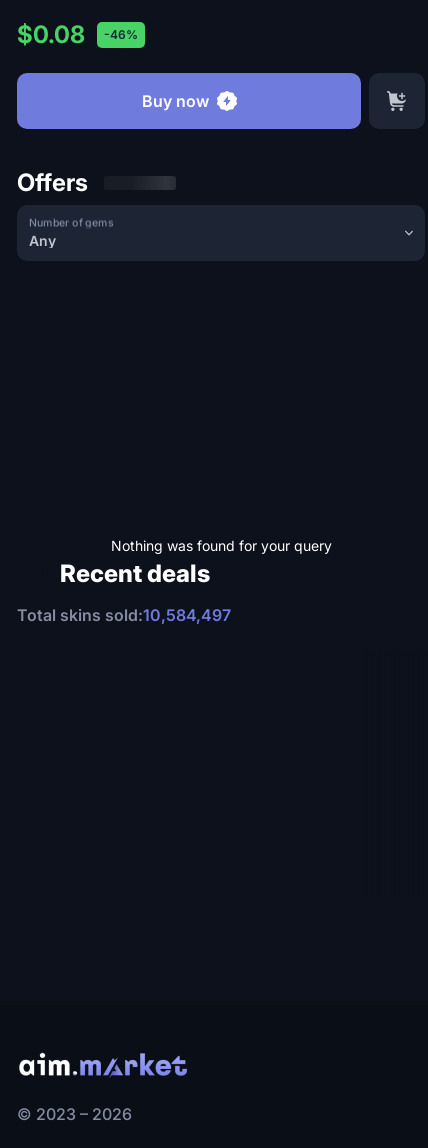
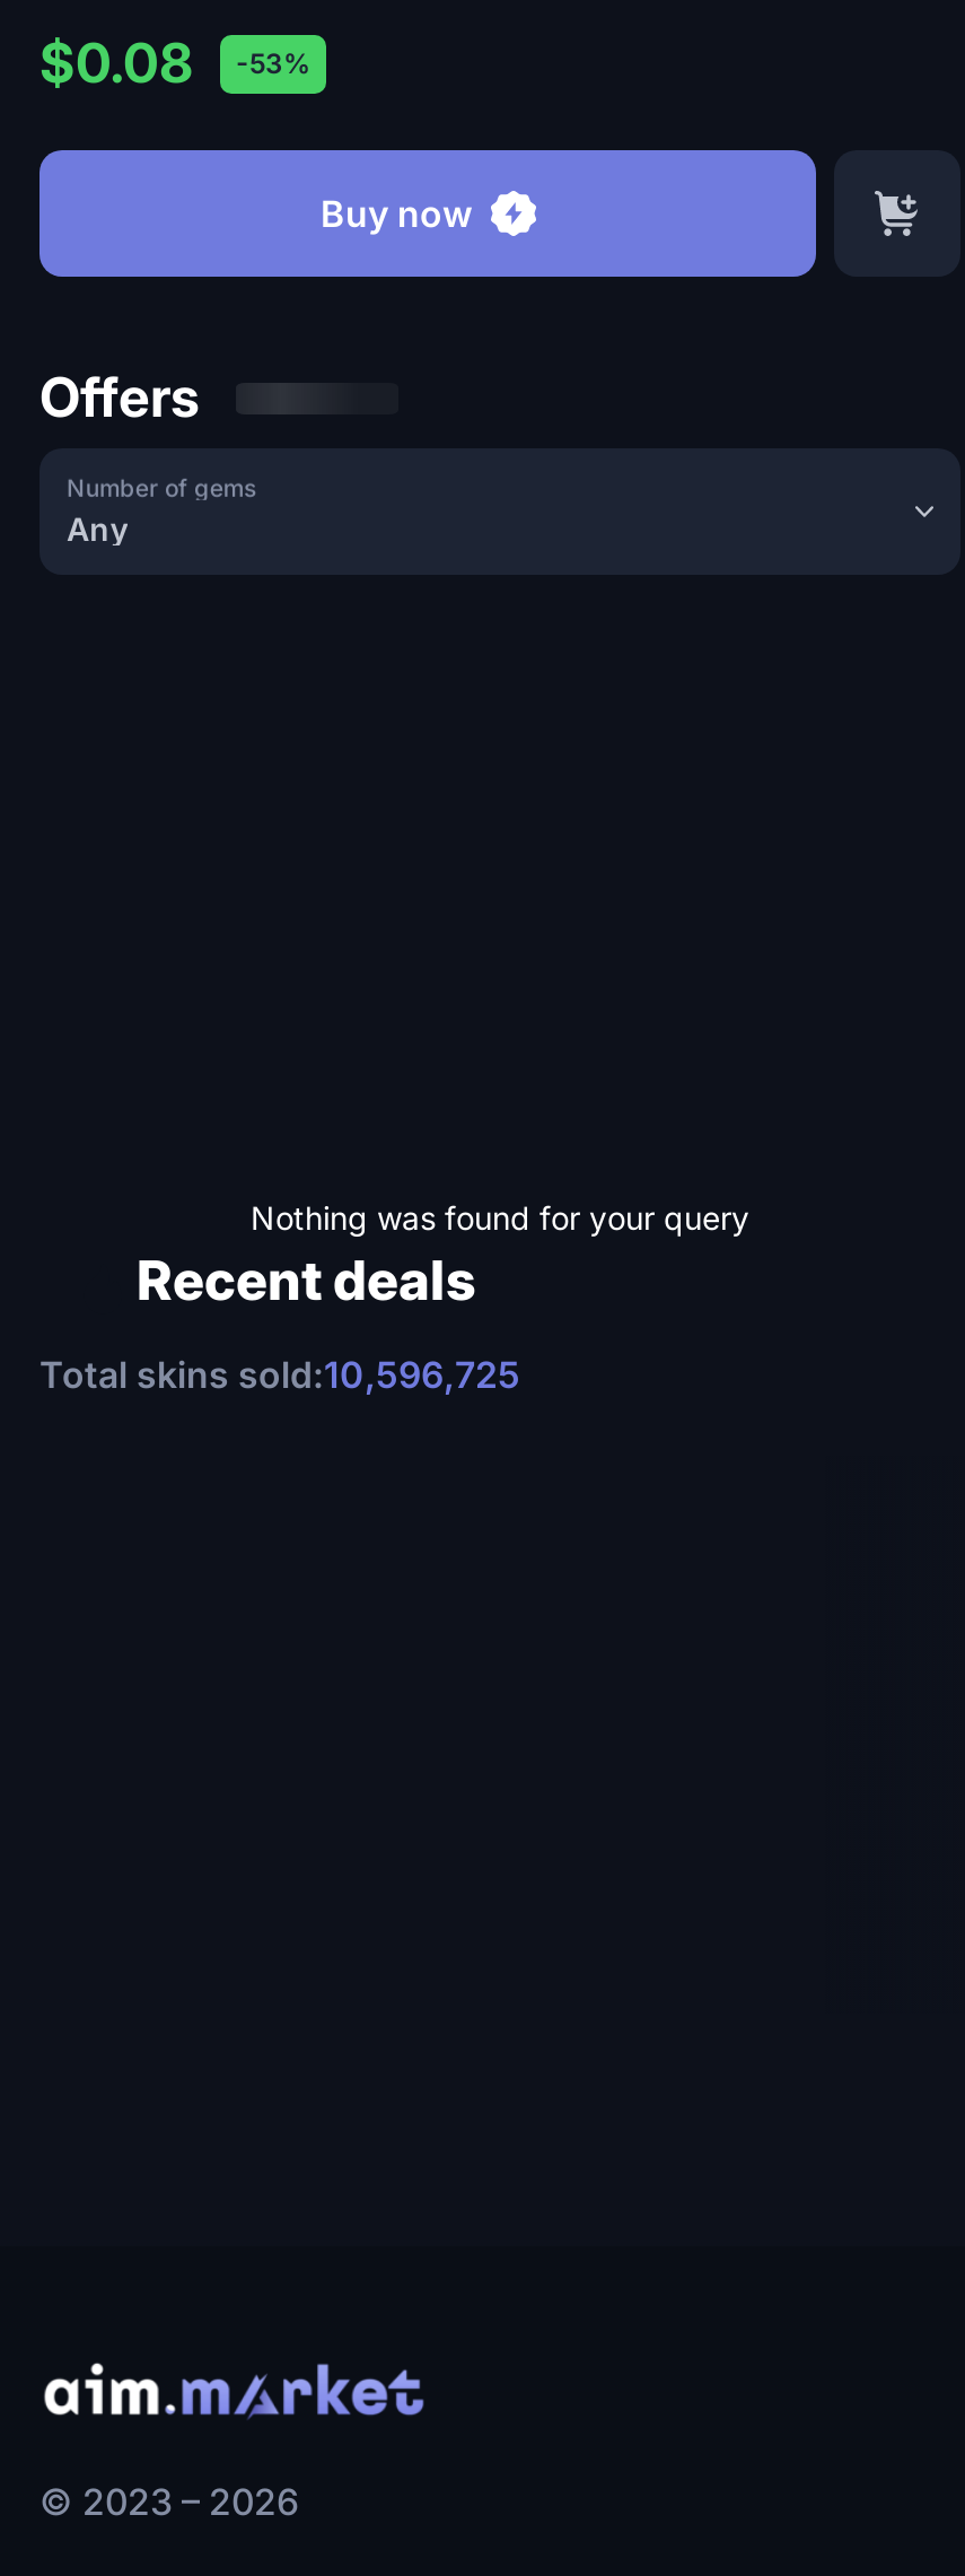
[17,20,138,49] $0.08 -46% -> [40,31,310,96] $0.08 -53%
[17,605,231,625] Total skins sold:10,584,497 -> [40,1352,520,1398] Total skins sold:10,596,725

